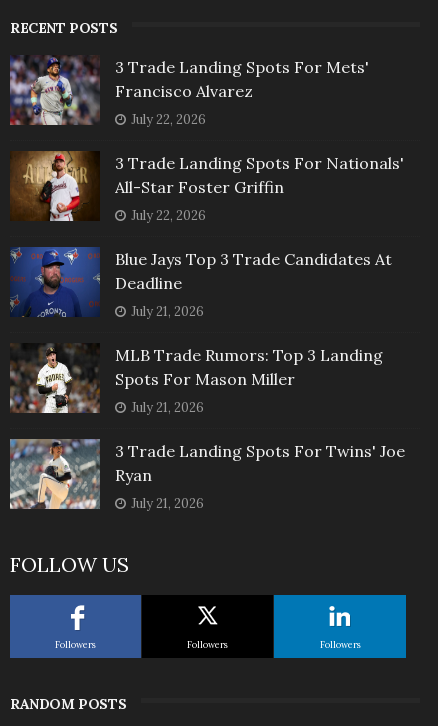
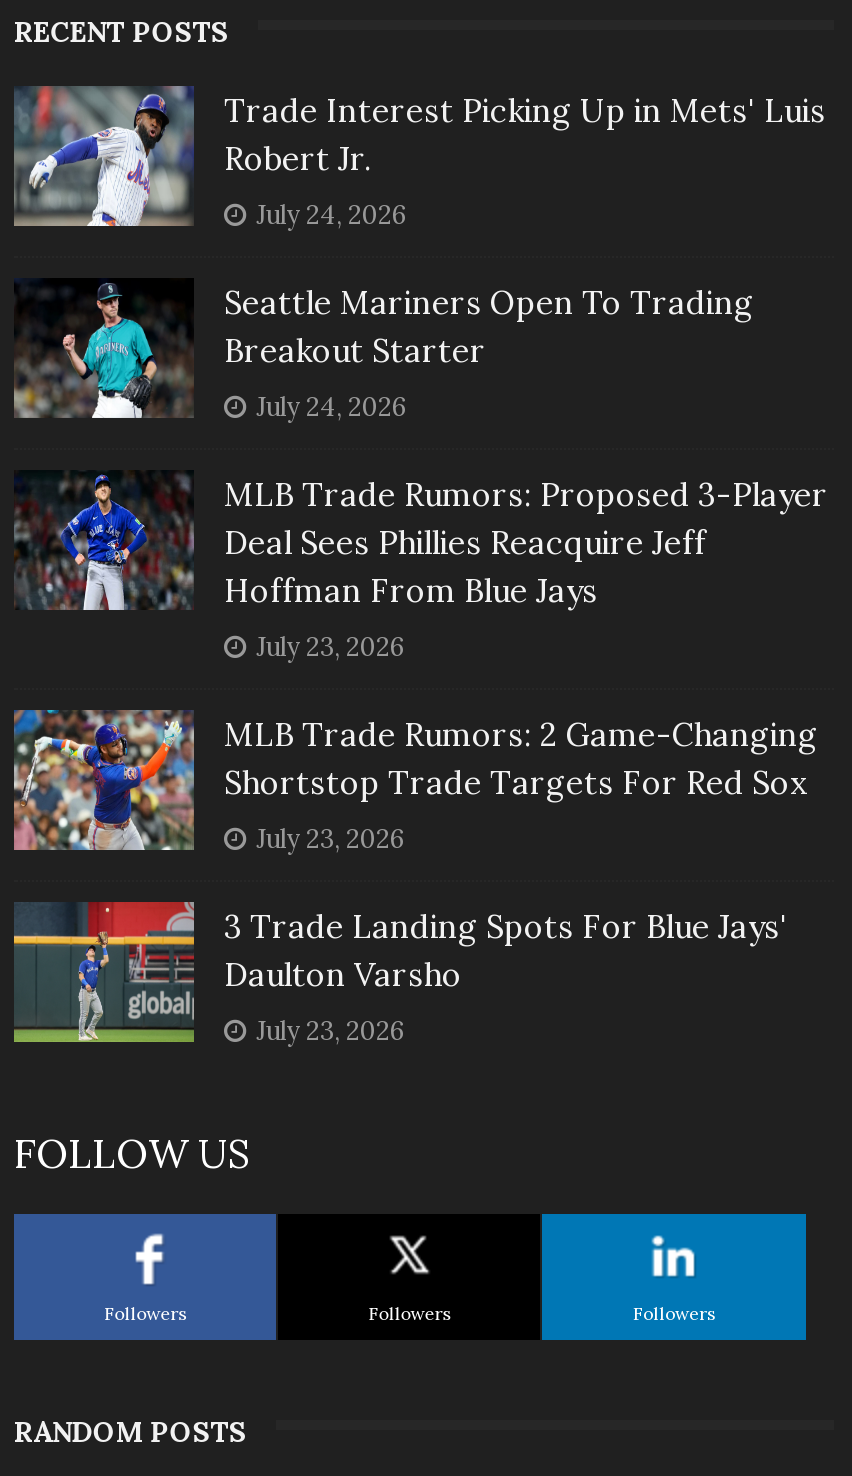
[10,55,369,126] [image] | 3 Trade Landing Spots For Mets' | Francisco Alvarez -> [14,84,826,228] [image] | Trade Interest Picking Up in Mets' Luis | Robert Jr.
[131,111,206,128] July 22, 2026 -> [256,199,408,233] July 24, 2026
[11,150,404,222] [image] | 3 Trade Landing Spots For Nationals' | All-Star Foster Griffin -> [12,280,754,420] [image] | Seattle Mariners Open To Trading | Breakout Starter
[131,207,206,224] July 22, 2026 -> [256,391,408,425] July 24, 2026
[10,246,392,317] [image] | Blue Jays Top 3 Trade Candidates At | Deadline -> [14,472,828,612] [image] | MLB Trade Rumors: Proposed 3-Player | Deal Sees Phillies Reacquire Jeff | Hoffman From Blue Jays
[131,303,204,320] July 21, 2026 -> [256,631,406,665] July 23, 2026
[10,344,383,414] [image] | MLB Trade Rumors: Top 3 Landing | Spots For Mason Miller -> [12,708,818,852] [image] | MLB Trade Rumors: 2 Game-Changing | Shortstop Trade Targets For Red Sox
[131,399,204,416] July 21, 2026 -> [256,823,406,857] July 23, 2026
[9,439,405,510] [image] | 3 Trade Landing Spots For Twins' Joe | Ryan -> [12,900,788,1044] [image] | 3 Trade Landing Spots For Blue Jays' | Daulton Varsho
[131,495,204,512] July 21, 2026 -> [256,1015,406,1049] July 23, 2026

